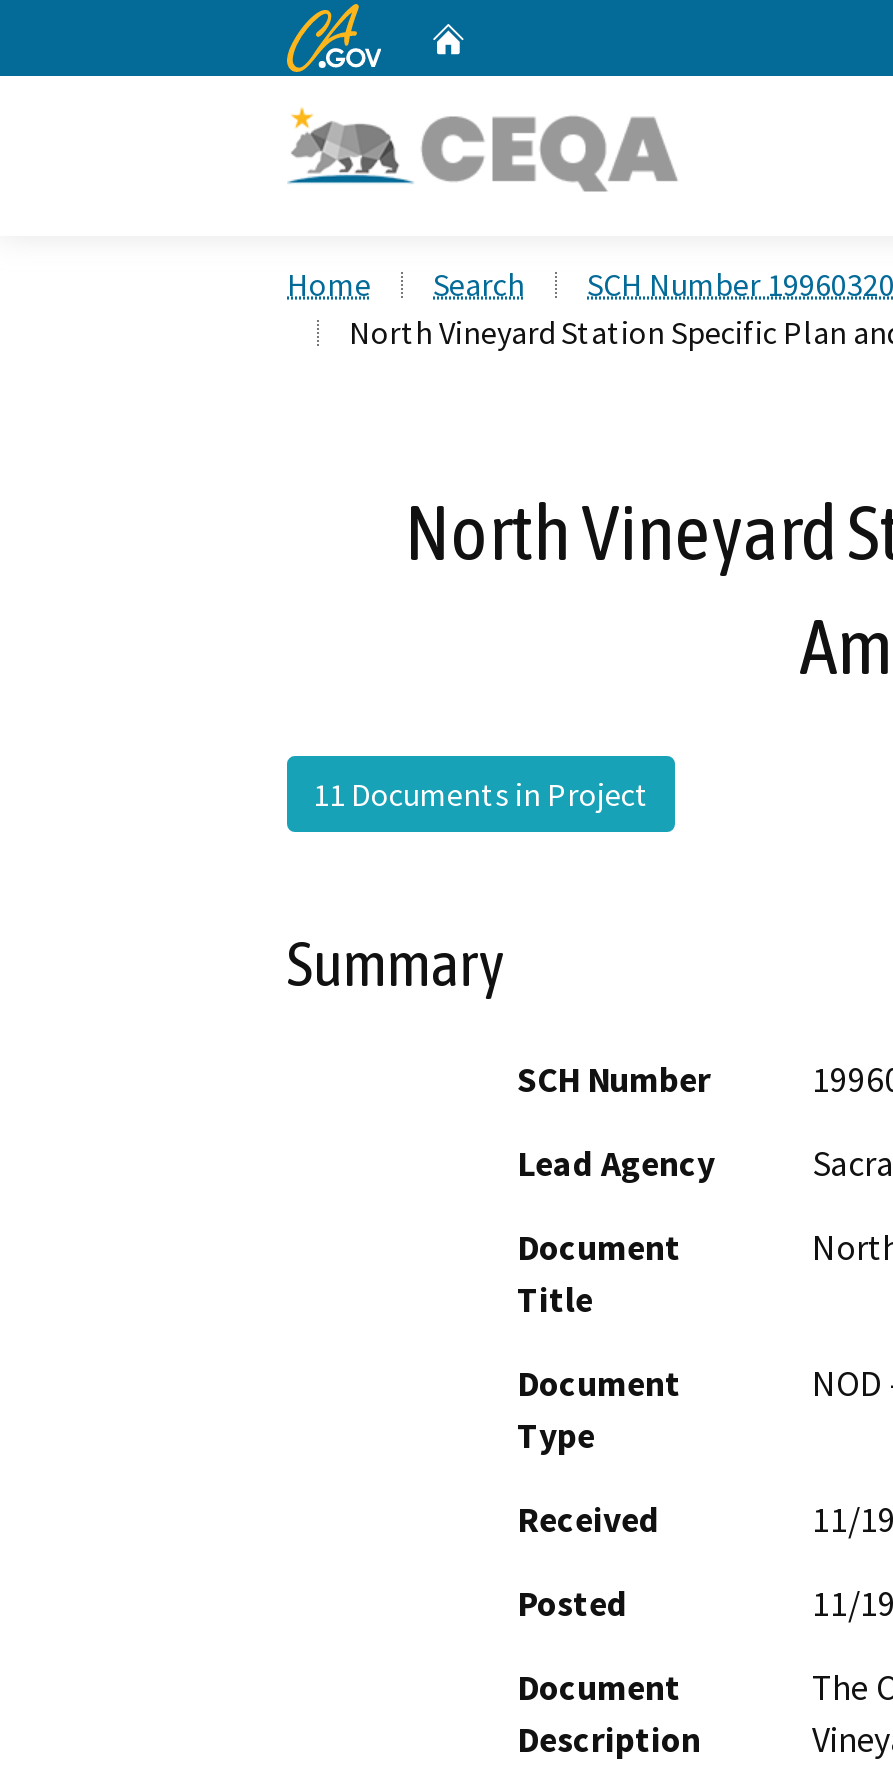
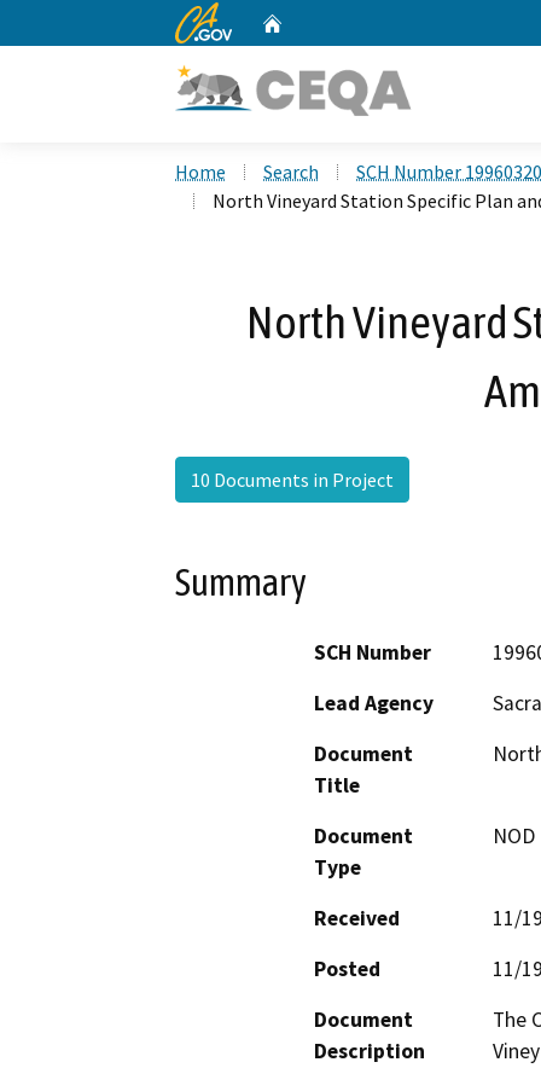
[313,773,649,813] 11 Documents in Project -> [191,467,394,491] 10 Documents in Project

